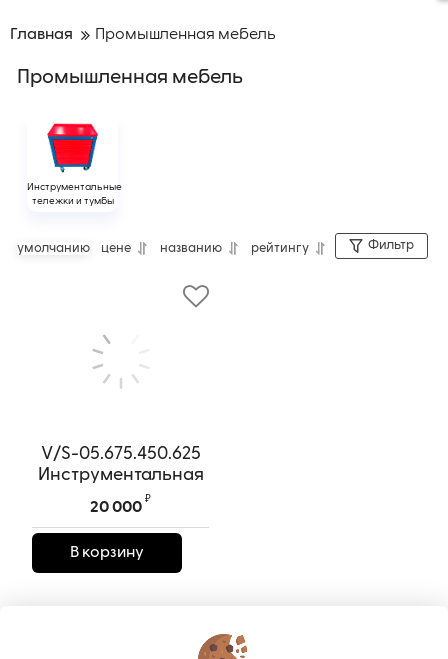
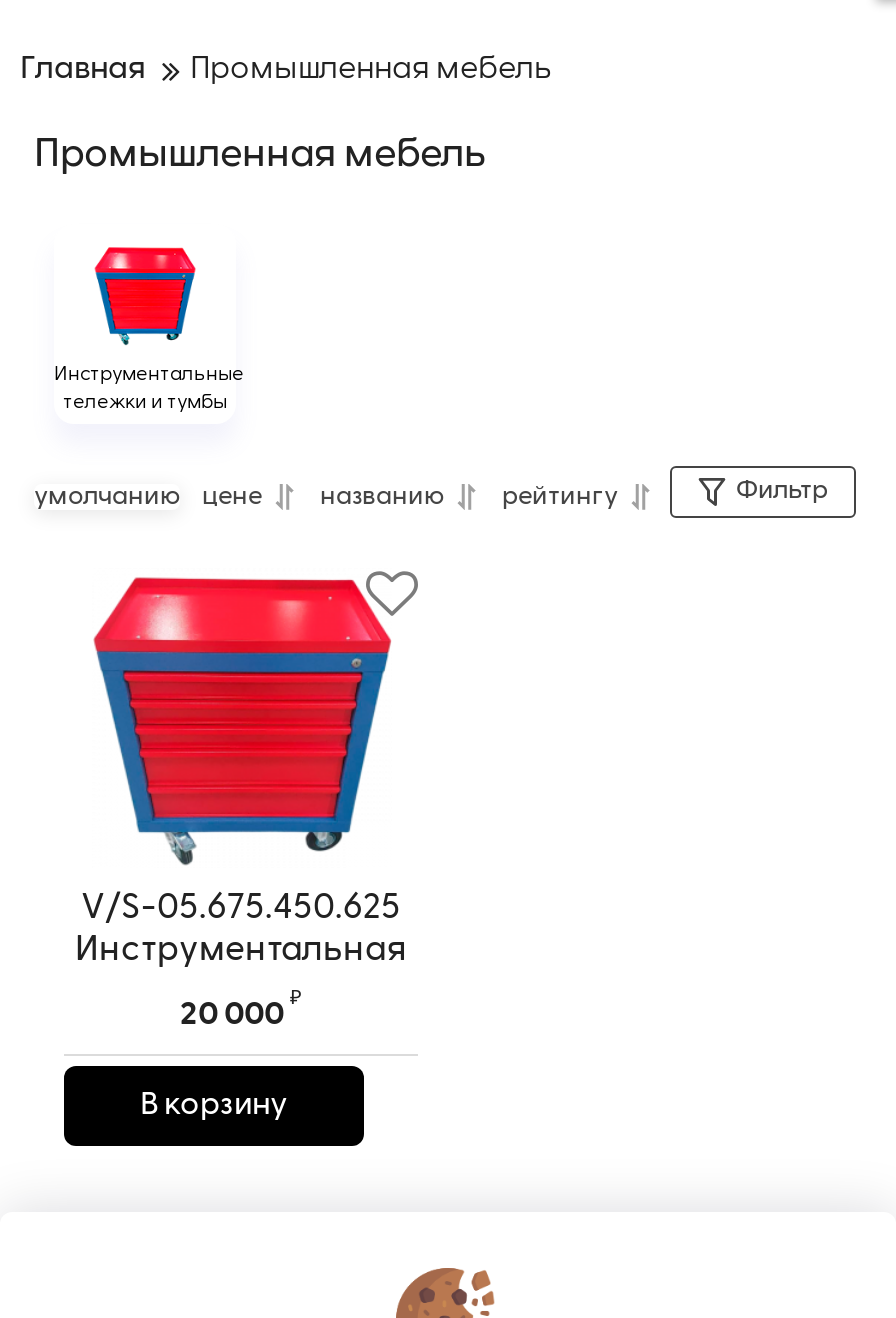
none -> [92,576,392,866] [image]

